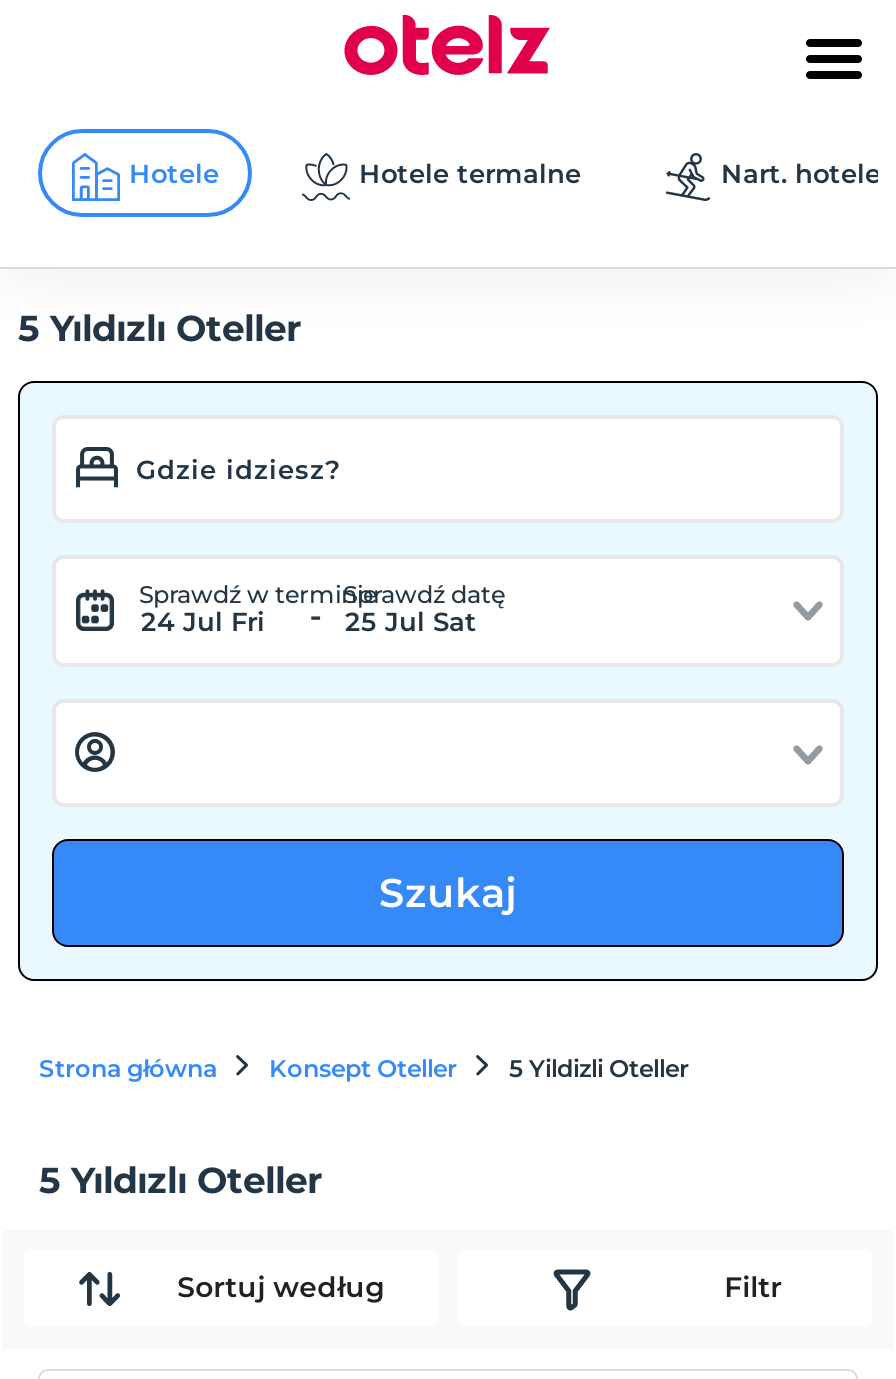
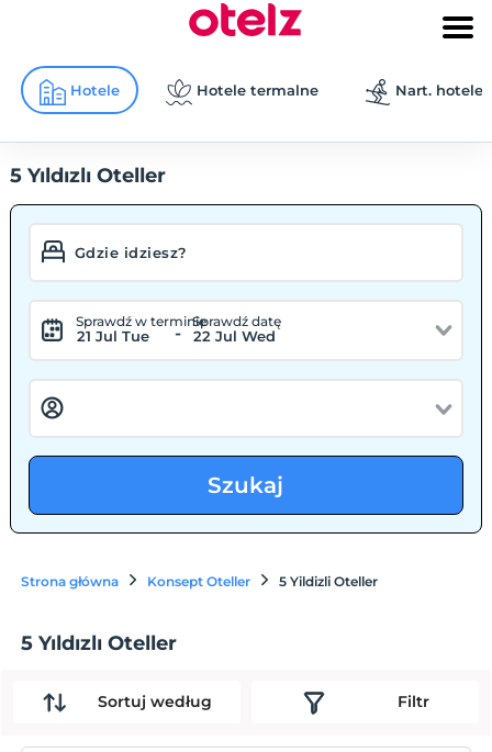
[141,605,265,637] 24 Jul Fri -> [77,327,150,345] 21 Jul Tue
[345,605,477,637] 25 Jul Sat -> [194,327,276,345] 22 Jul Wed

